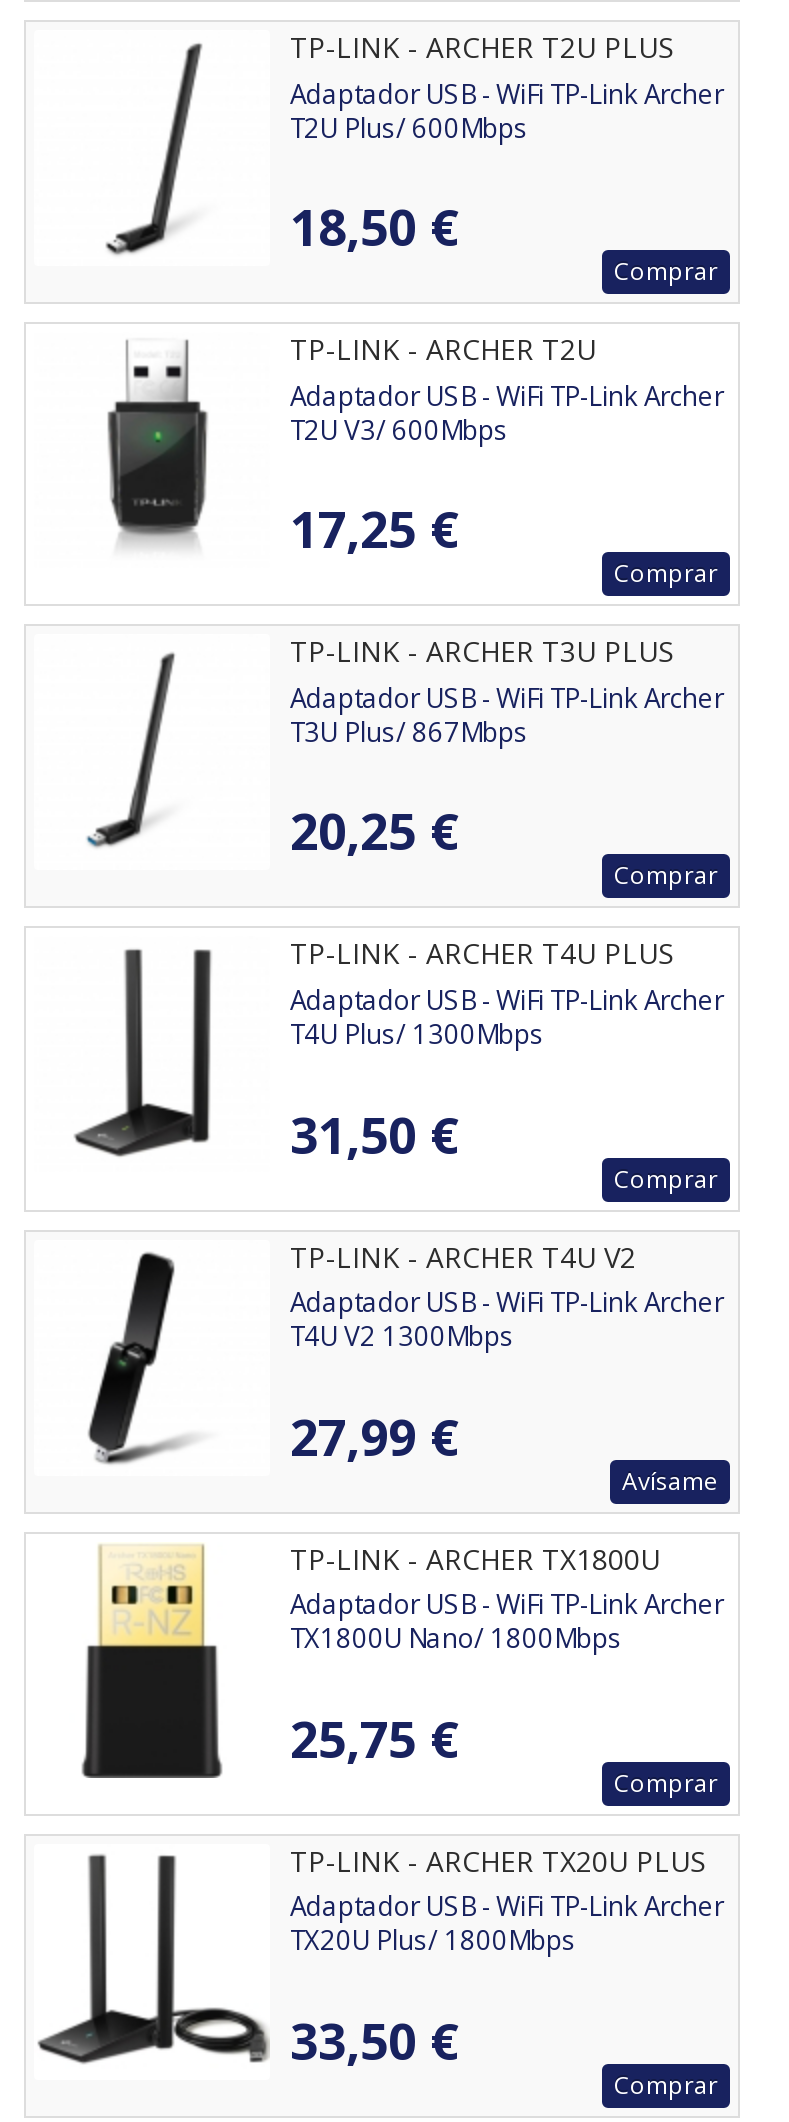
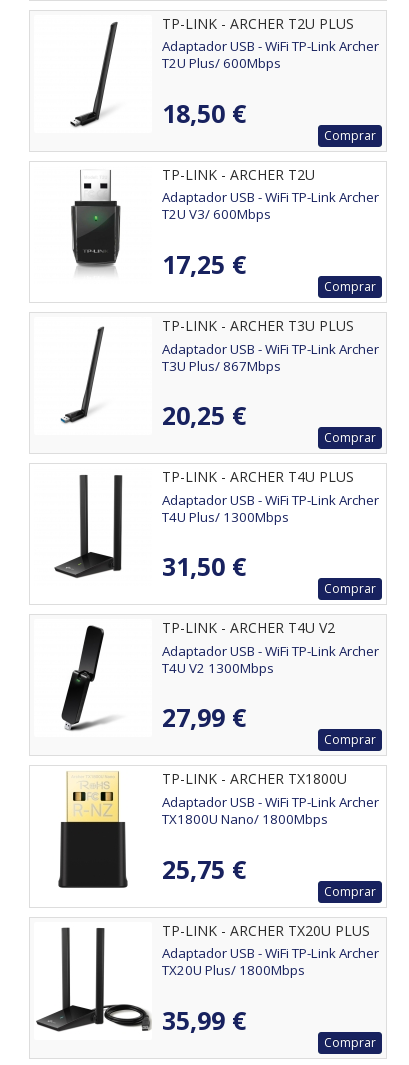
[622,1463,718,1497] Avísame -> [324,731,376,748] Comprar
[290,2005,458,2073] 33,50 € -> [162,1002,246,1036] 35,99 €

